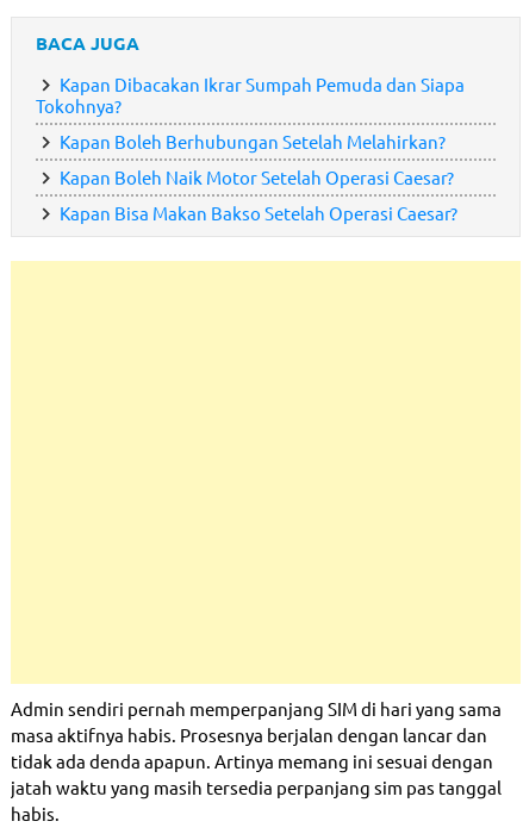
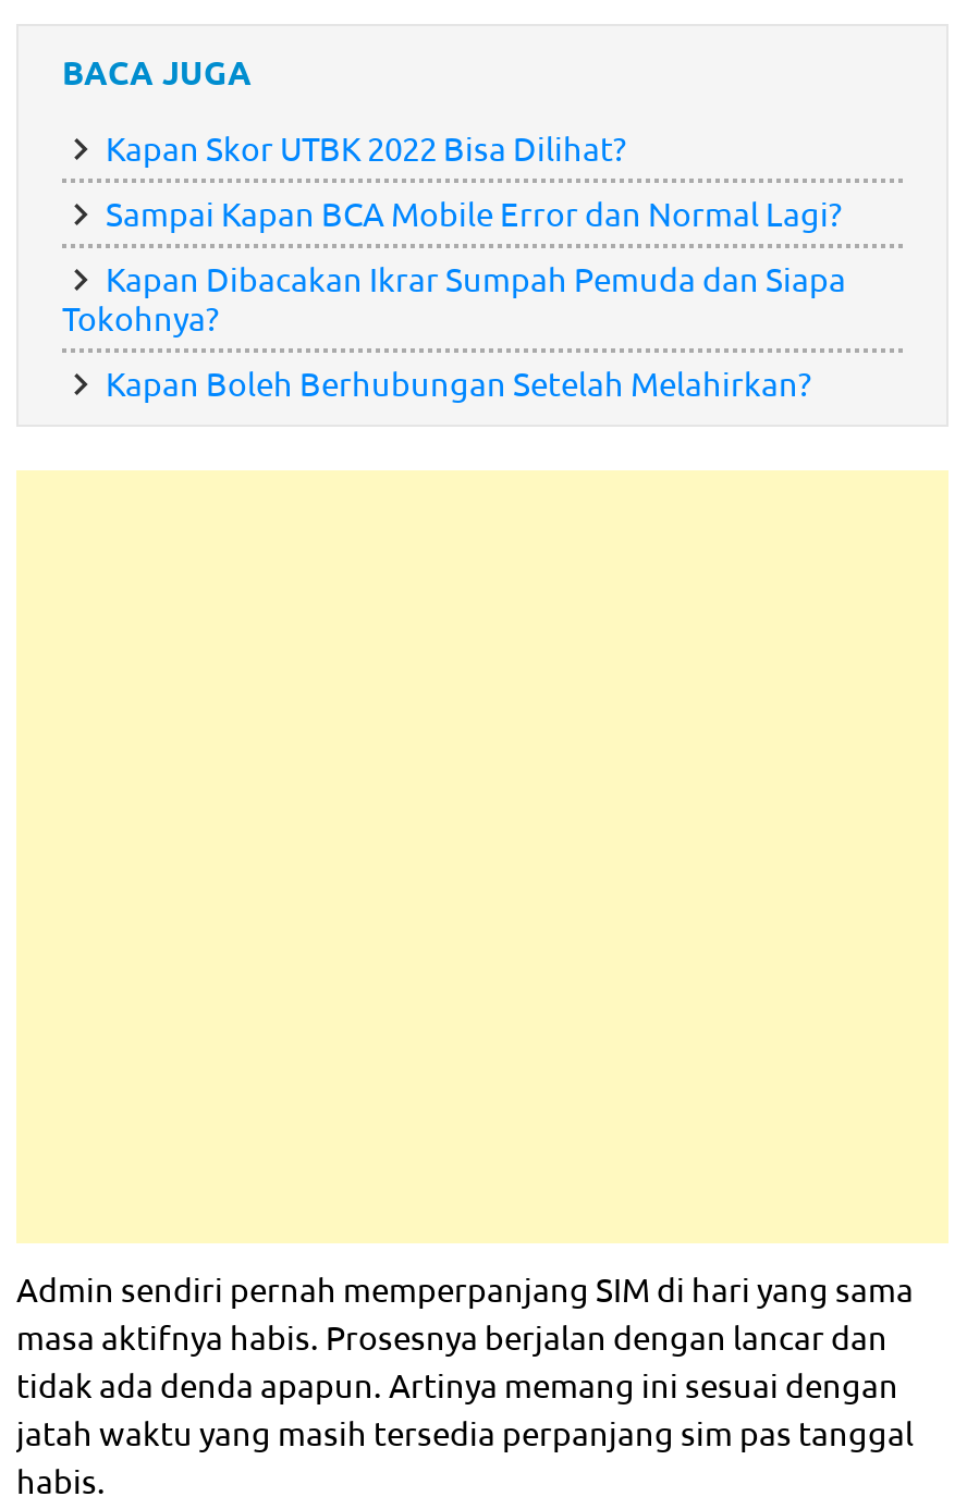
none -> [106,126,842,232] Kapan Skor UTBK 2022 Bisa Dilihat? | Sampai Kapan BCA Mobile Error dan Normal Lagi?
moved [36,72,465,152] -> [62,256,846,402]: Kapan Dibacakan Ikrar Sumpah Pemuda dan Siapa | Tokohnya? | Kapan Boleh Berhubungan Setelah Melahirkan?
[60,165,457,224] Kapan Boleh Naik Motor Setelah Operasi Caesar? | Kapan Bisa Makan Bakso Setelah Operasi Caesar? -> none

